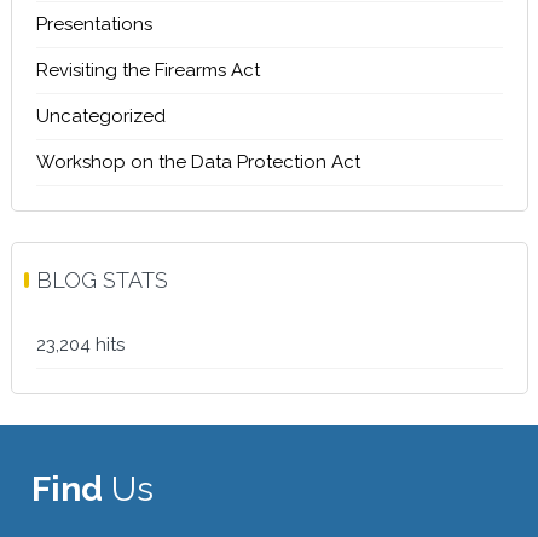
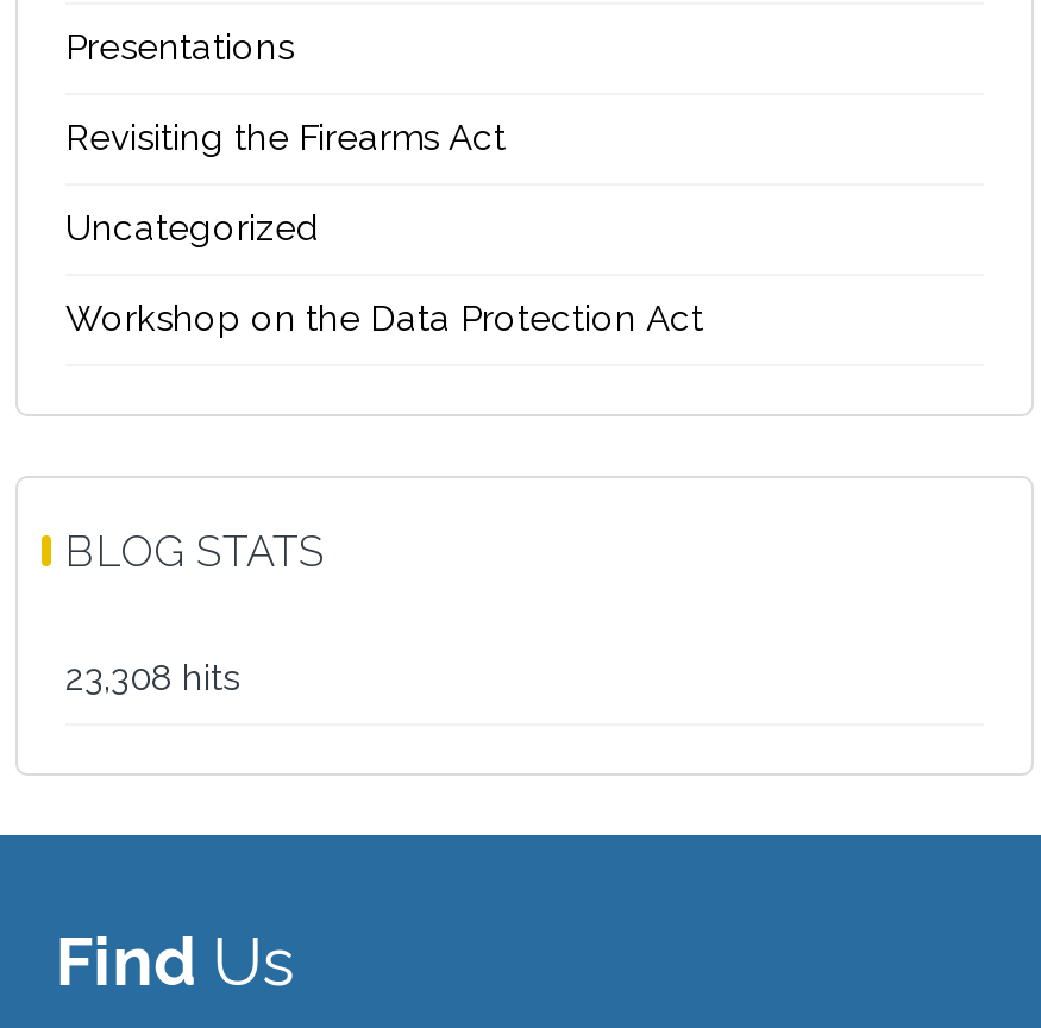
[36,334,125,356] 23,204 hits -> [65,657,239,700] 23,308 hits

